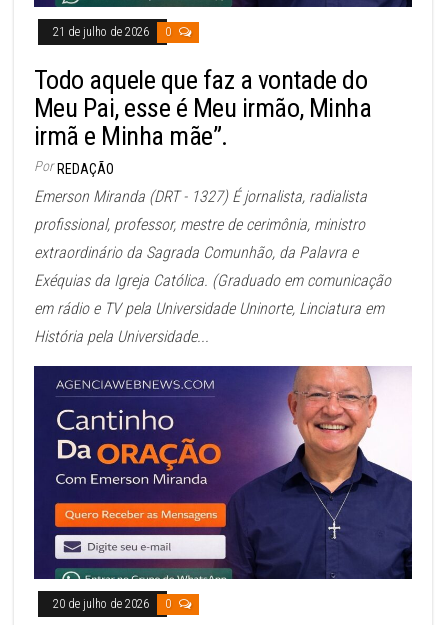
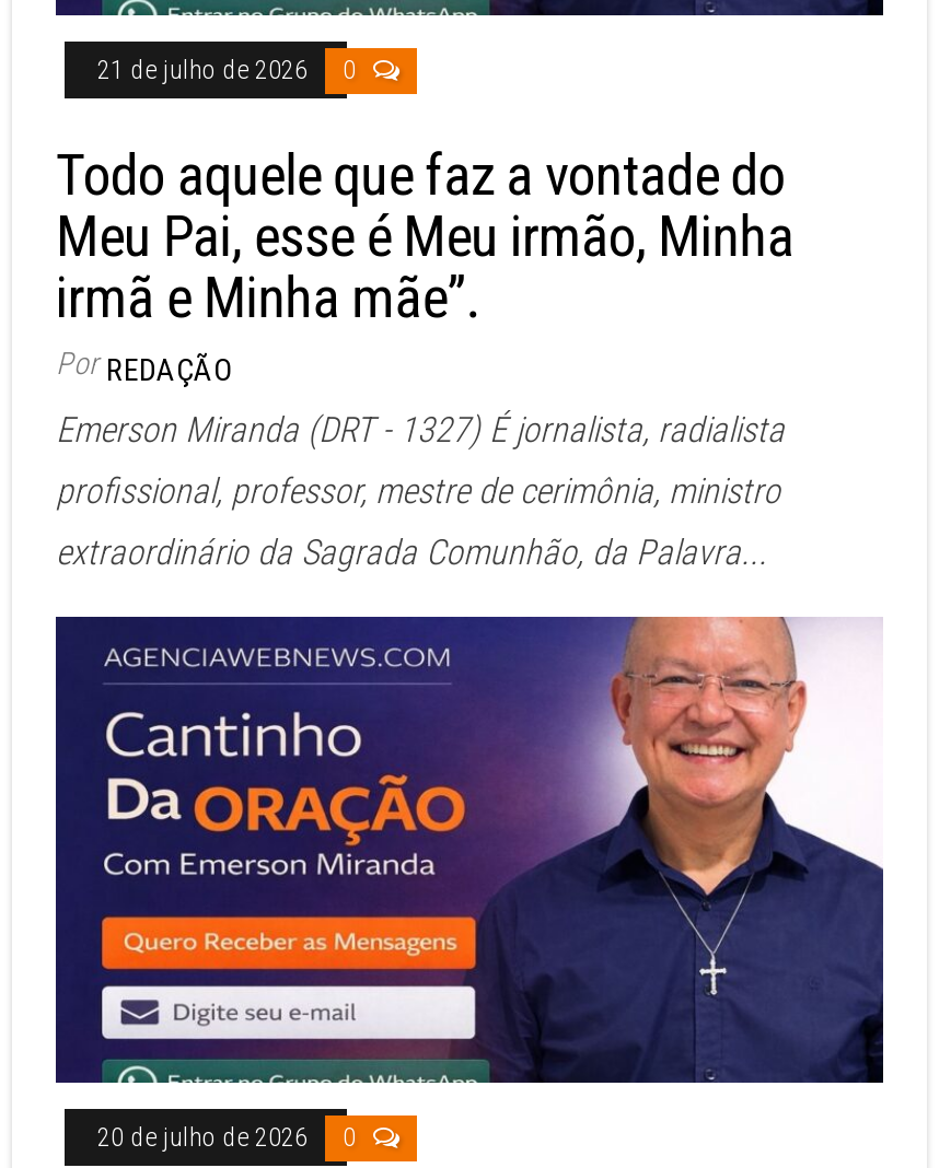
[34,243,391,346] extraordinário da Sagrada Comunhão, da Palavra e | Exéquias da Igreja Católica. (Graduado em comunicação | em rádio e TV pela Universidade Uninorte, Linciatura em | História pela Universidade... -> [56,532,767,574] extraordinário da Sagrada Comunhão, da Palavra...

